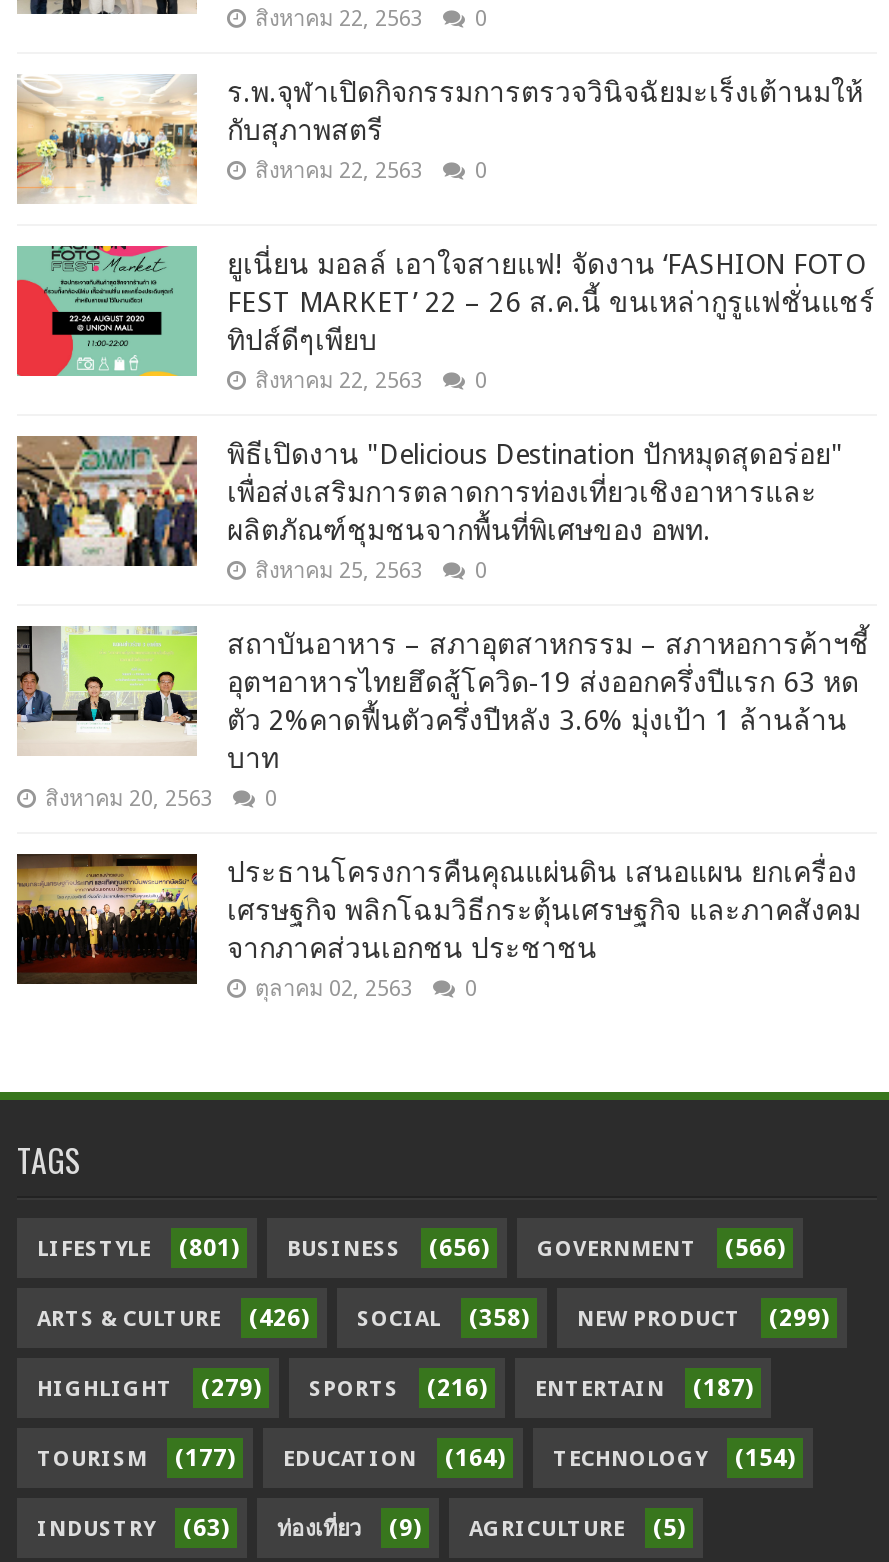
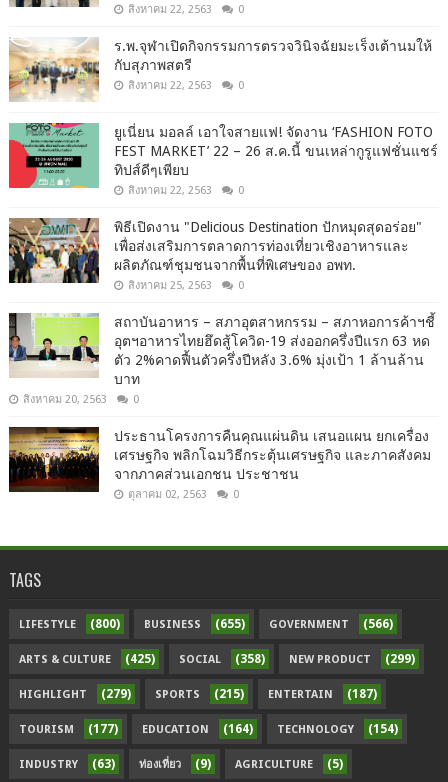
[179,1234,239,1262] (801) -> [90,617,120,631] (800)
[429,1234,489,1262] (656) -> [215,617,245,631] (655)
[37,1304,829,1332] ARTS & CULTURE (426) SOCIAL (358) NEW PRODUCT (299) -> [19,652,415,666] ARTS & CULTURE (425) SOCIAL (358) NEW PRODUCT (299)
[37,1374,753,1402] HIGHLIGHT (279) SPORTS (216) ENTERTAIN (187) -> [19,687,377,701] HIGHLIGHT (279) SPORTS (215) ENTERTAIN (187)

